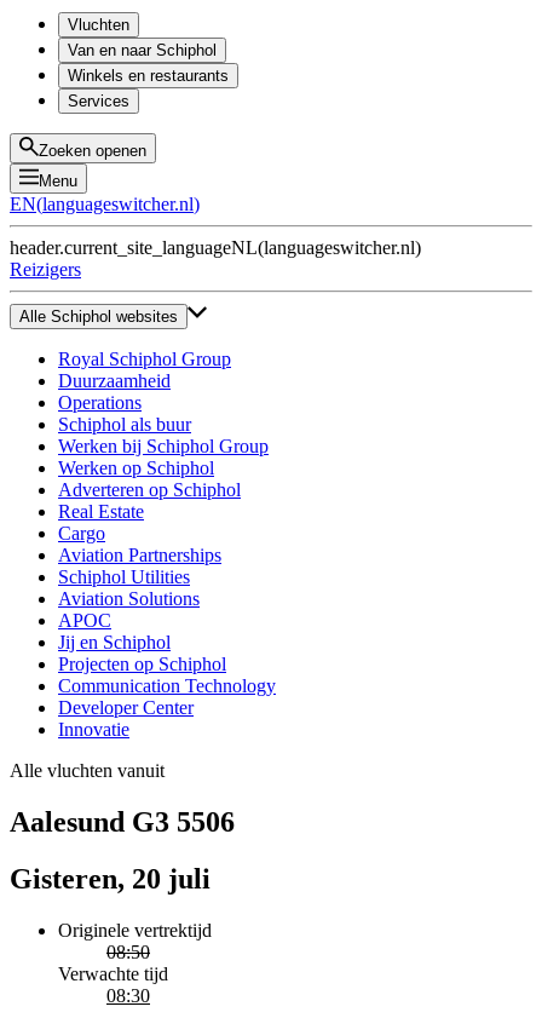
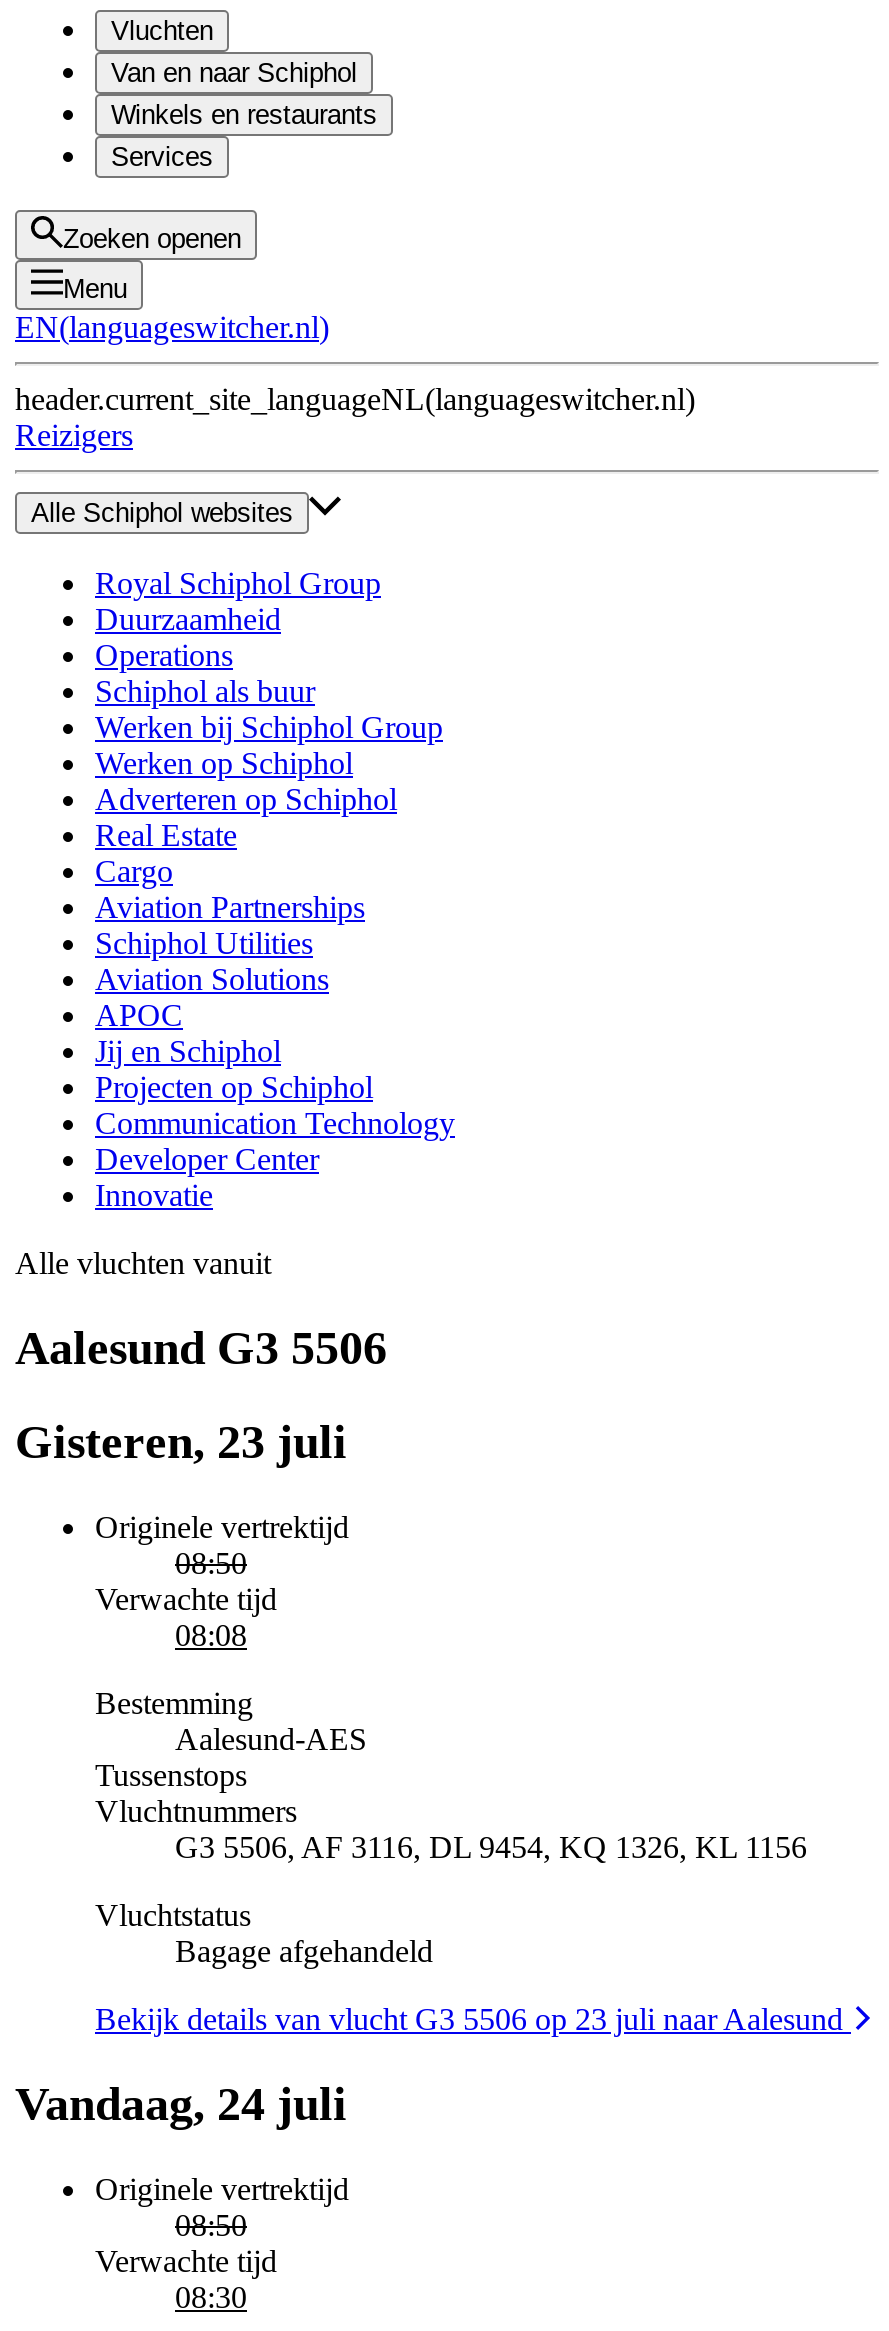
[10,863,211,894] Gisteren, 20 juli -> [15,1416,851,2129] Gisteren, 23 juli | Originele vertrektijd | 08:50 | Verwachte tijd | 08:08 | Bestemming | Aalesund-AES | Tussenstops | Vluchtnummers | G3 5506, AF 3116, DL 9454, KQ 1326, KL 1156 | Vluchtstatus | Bagage afgehandeld | Bekijk details van vlucht G3 5506 op 23 juli naar Aalesund | Vandaag, 24 juli

